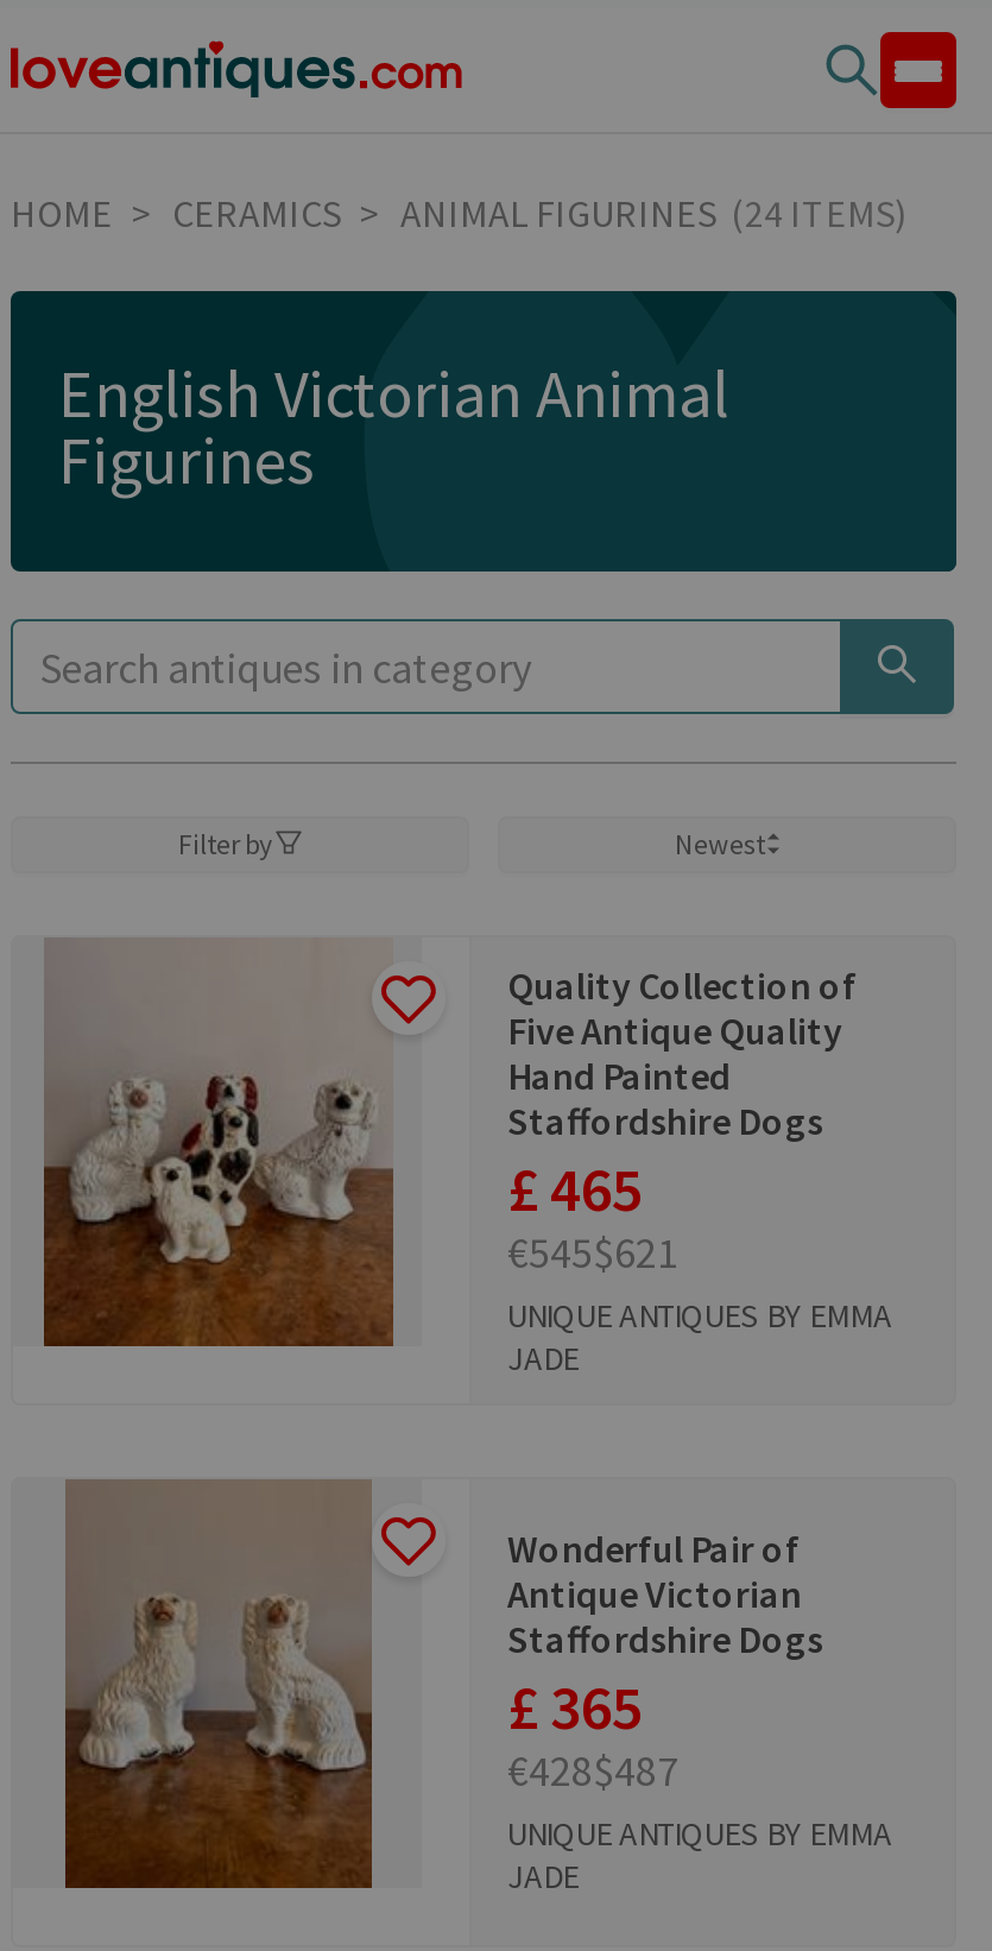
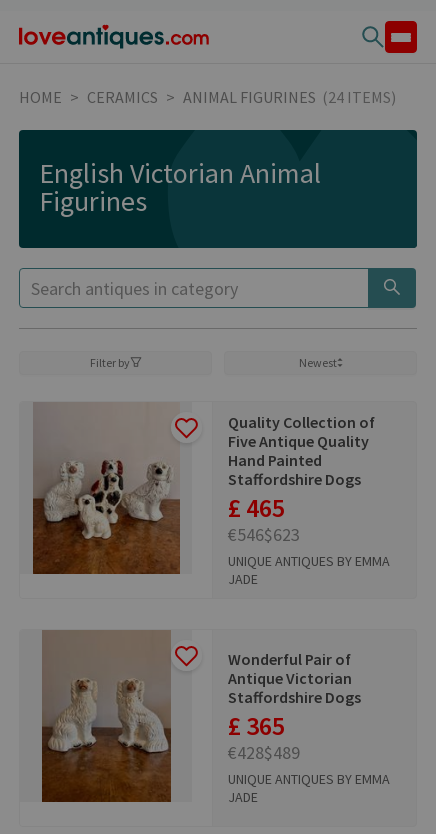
[507,1224,678,1278] €545$621 -> [228,522,300,545] €546$623
[507,1743,678,1798] €428$487 -> [228,741,300,764] €428$489

